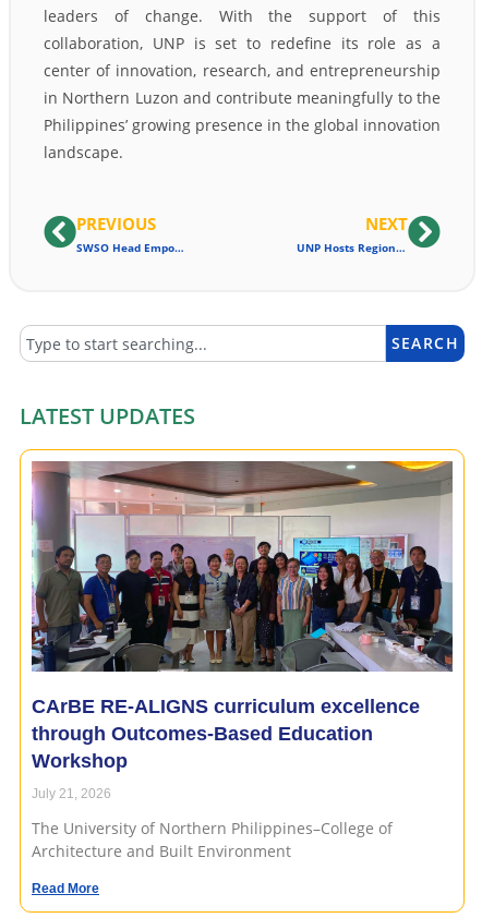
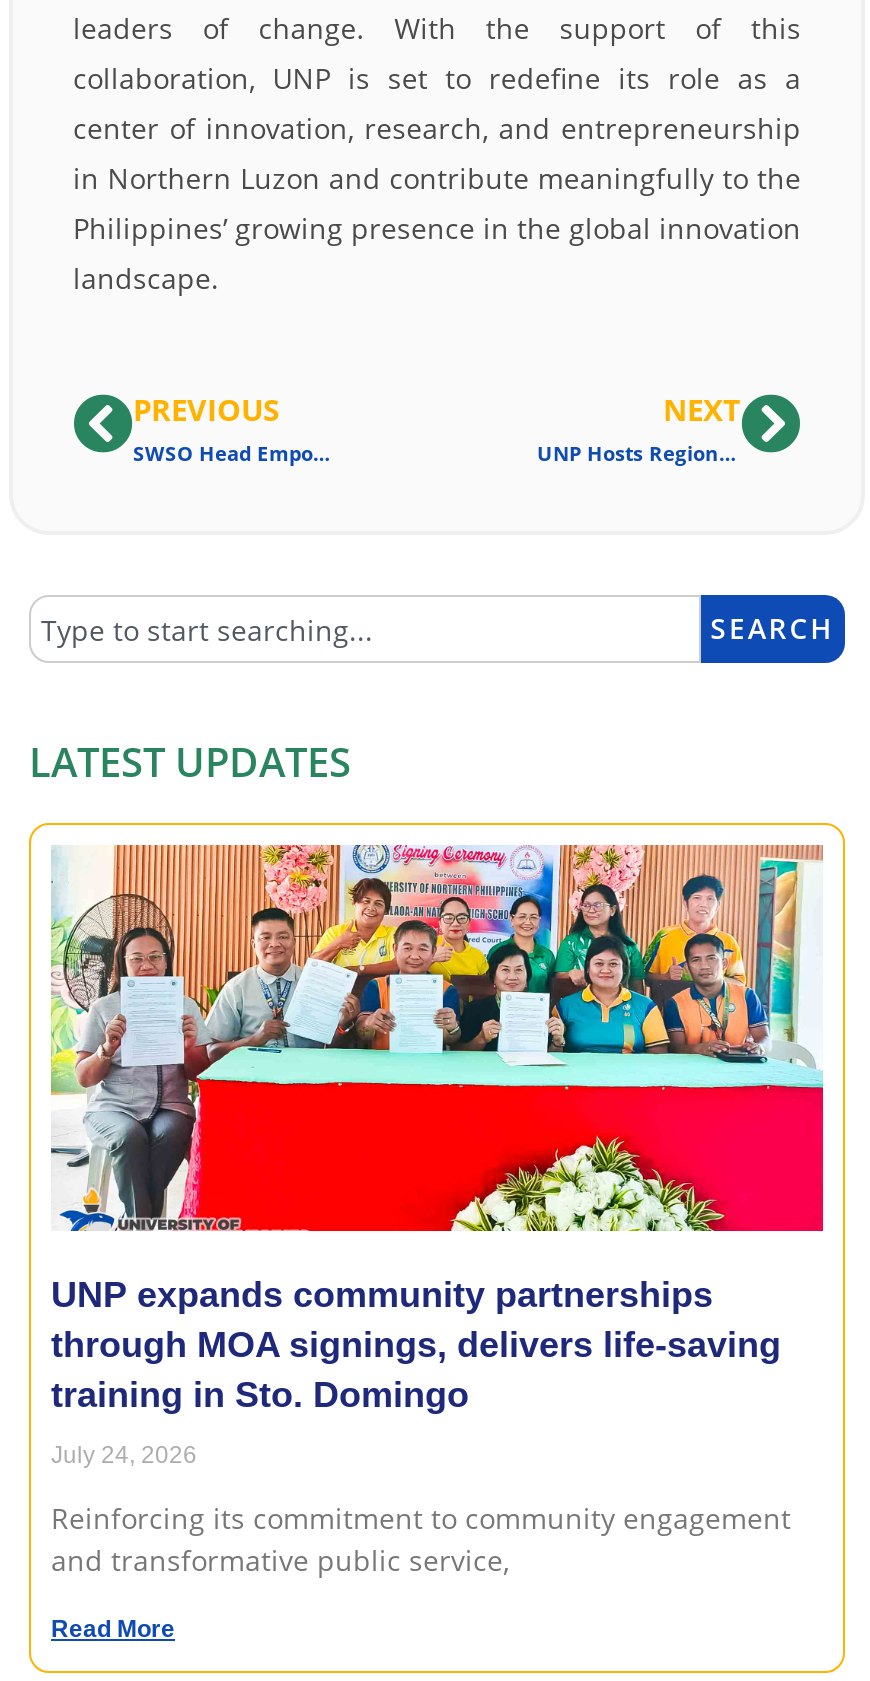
[31,460,454,772] [image] | CArBE RE-ALIGNS curriculum excellence | through Outcomes-Based Education | Workshop -> [49,843,825,1415] [image] | UNP expands community partnerships | through MOA signings, delivers life-saving | training in Sto. Domingo
[32,786,111,801] July 21, 2026 -> [51,1441,197,1469] July 24, 2026
[32,818,393,861] The University of Northern Philippines–College of | Architecture and Built Environment -> [51,1499,791,1579] Reinforcing its commitment to community engagement | and transformative public service,

